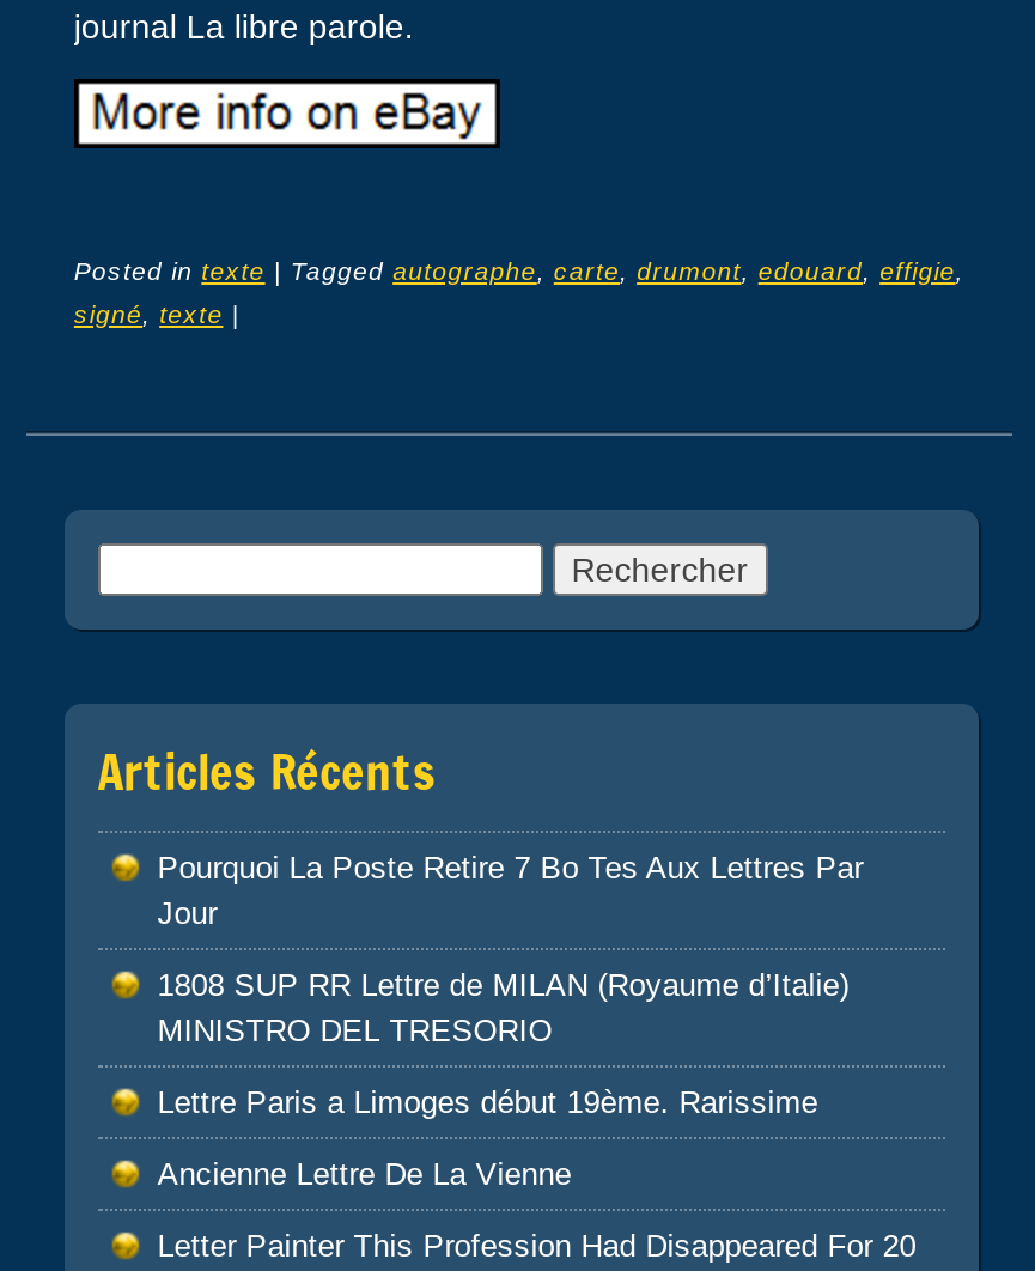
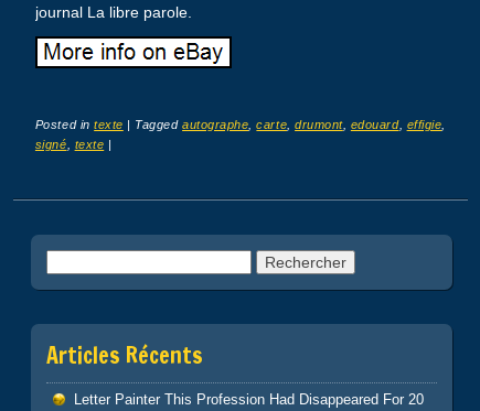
[157,849,863,1191] Pourquoi La Poste Retire 7 Bo Tes Aux Lettres Par | Jour | 1808 SUP RR Lettre de MILAN (Royaume d’Italie) | MINISTRO DEL TRESORIO | Lettre Paris a Limoges début 19ème. Rarissime | Ancienne Lettre De La Vienne -> none

